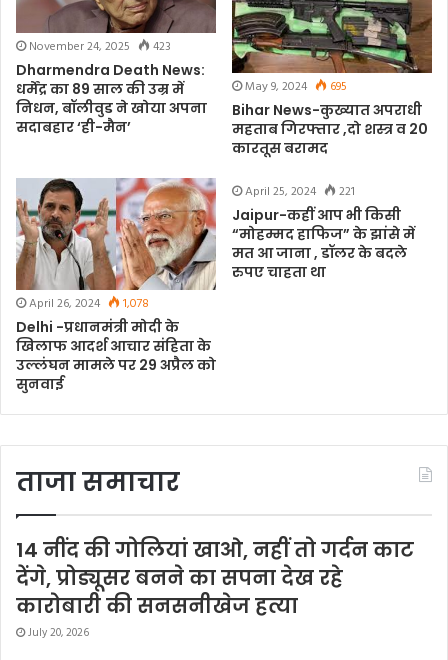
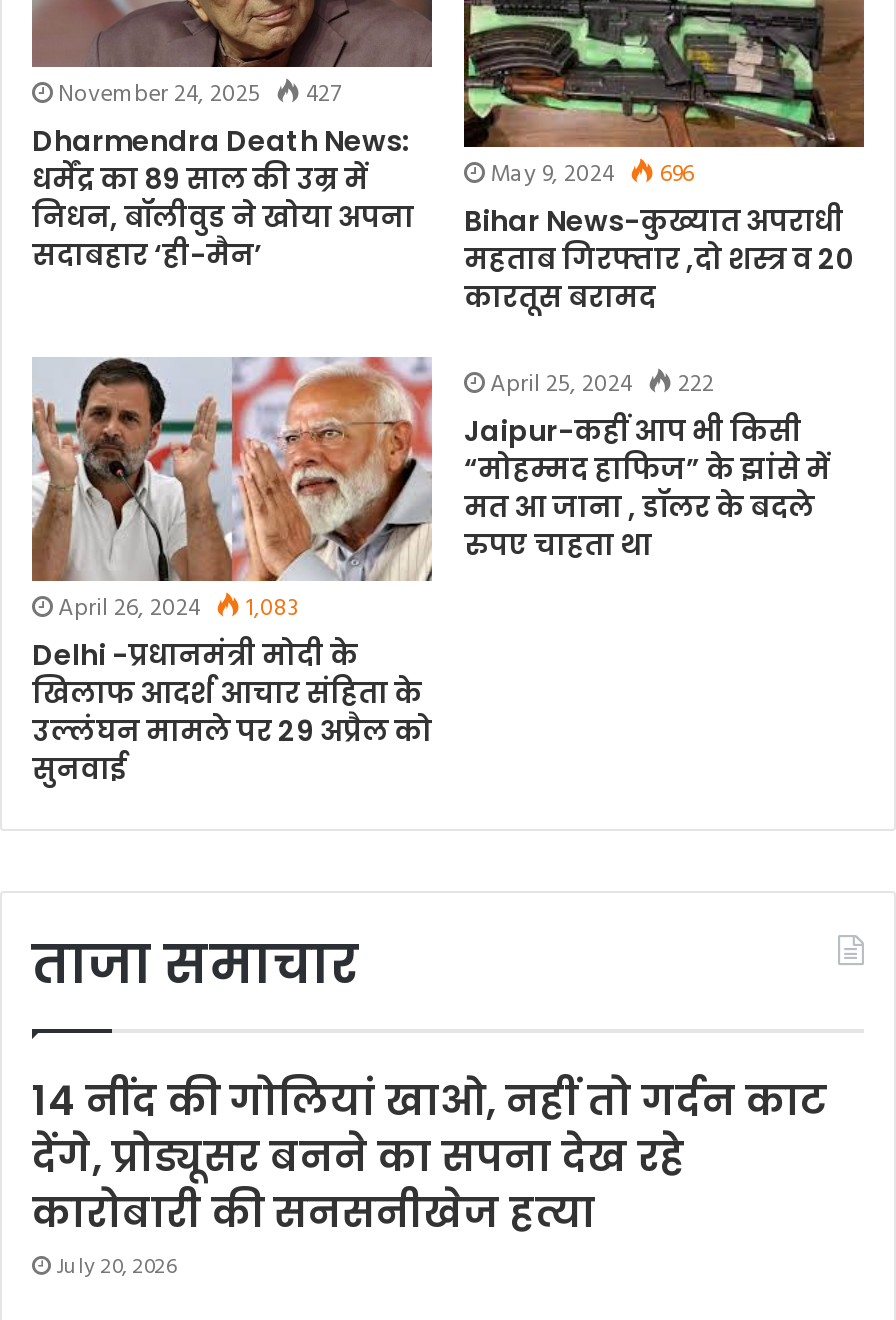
[29,37,171,57] November 24, 2025 423 -> [58,75,340,115] November 24, 2025 427
[245,77,347,97] May 9, 2024 695 -> [490,155,694,195] May 9, 2024 696
[245,182,355,202] April 25, 2024 221 -> [490,365,714,405] April 25, 2024 222
[29,294,149,314] April 26, 2024 1,078 -> [58,589,300,629] April 26, 2024 1,083

